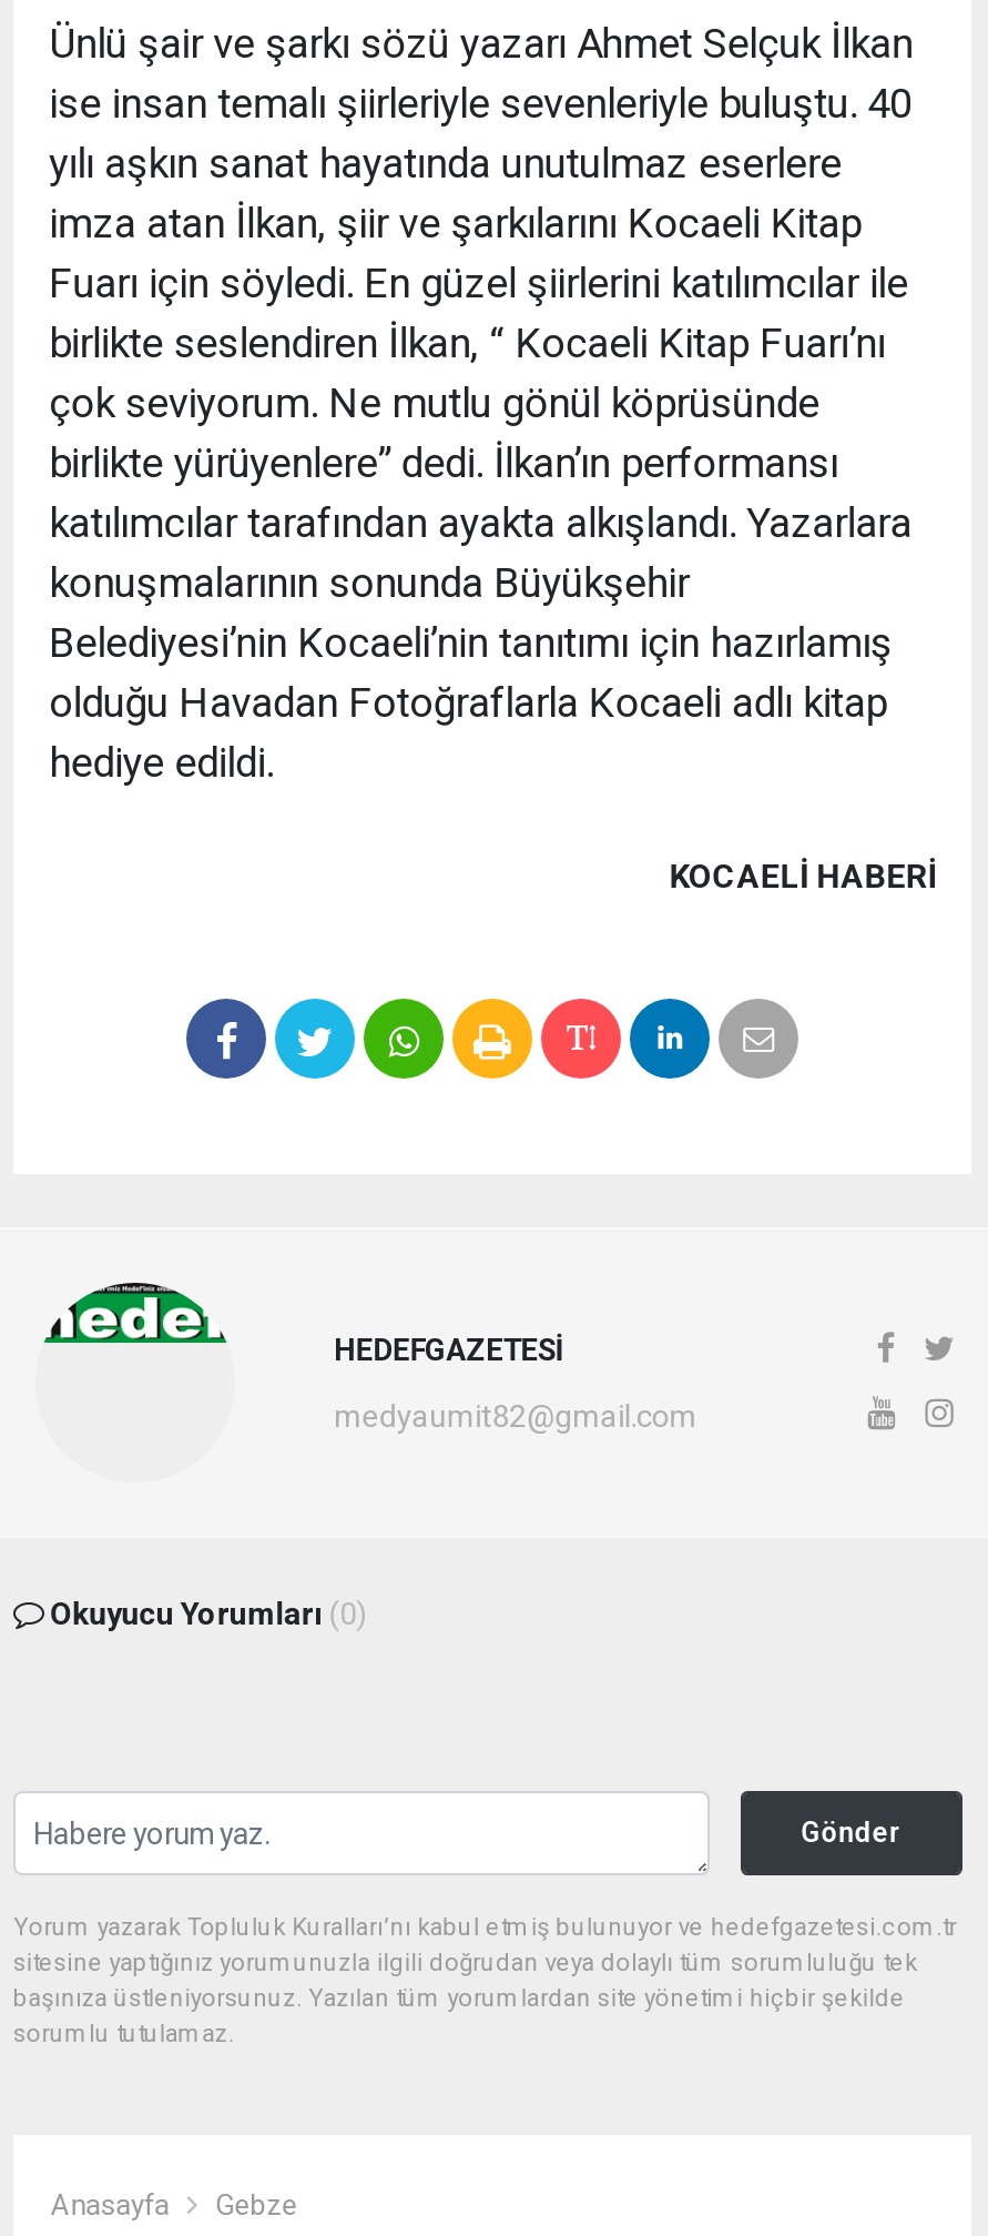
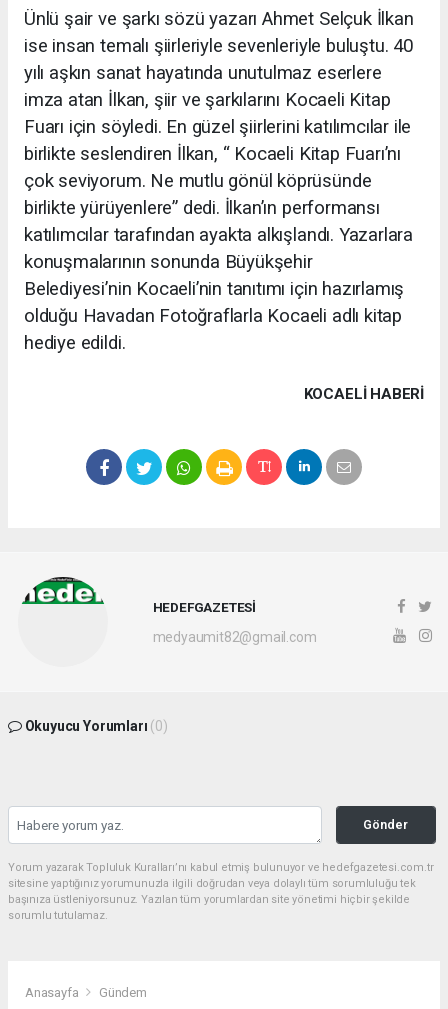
[215,2188,297,2222] Gebze -> [99,985,147,1000] Gündem

